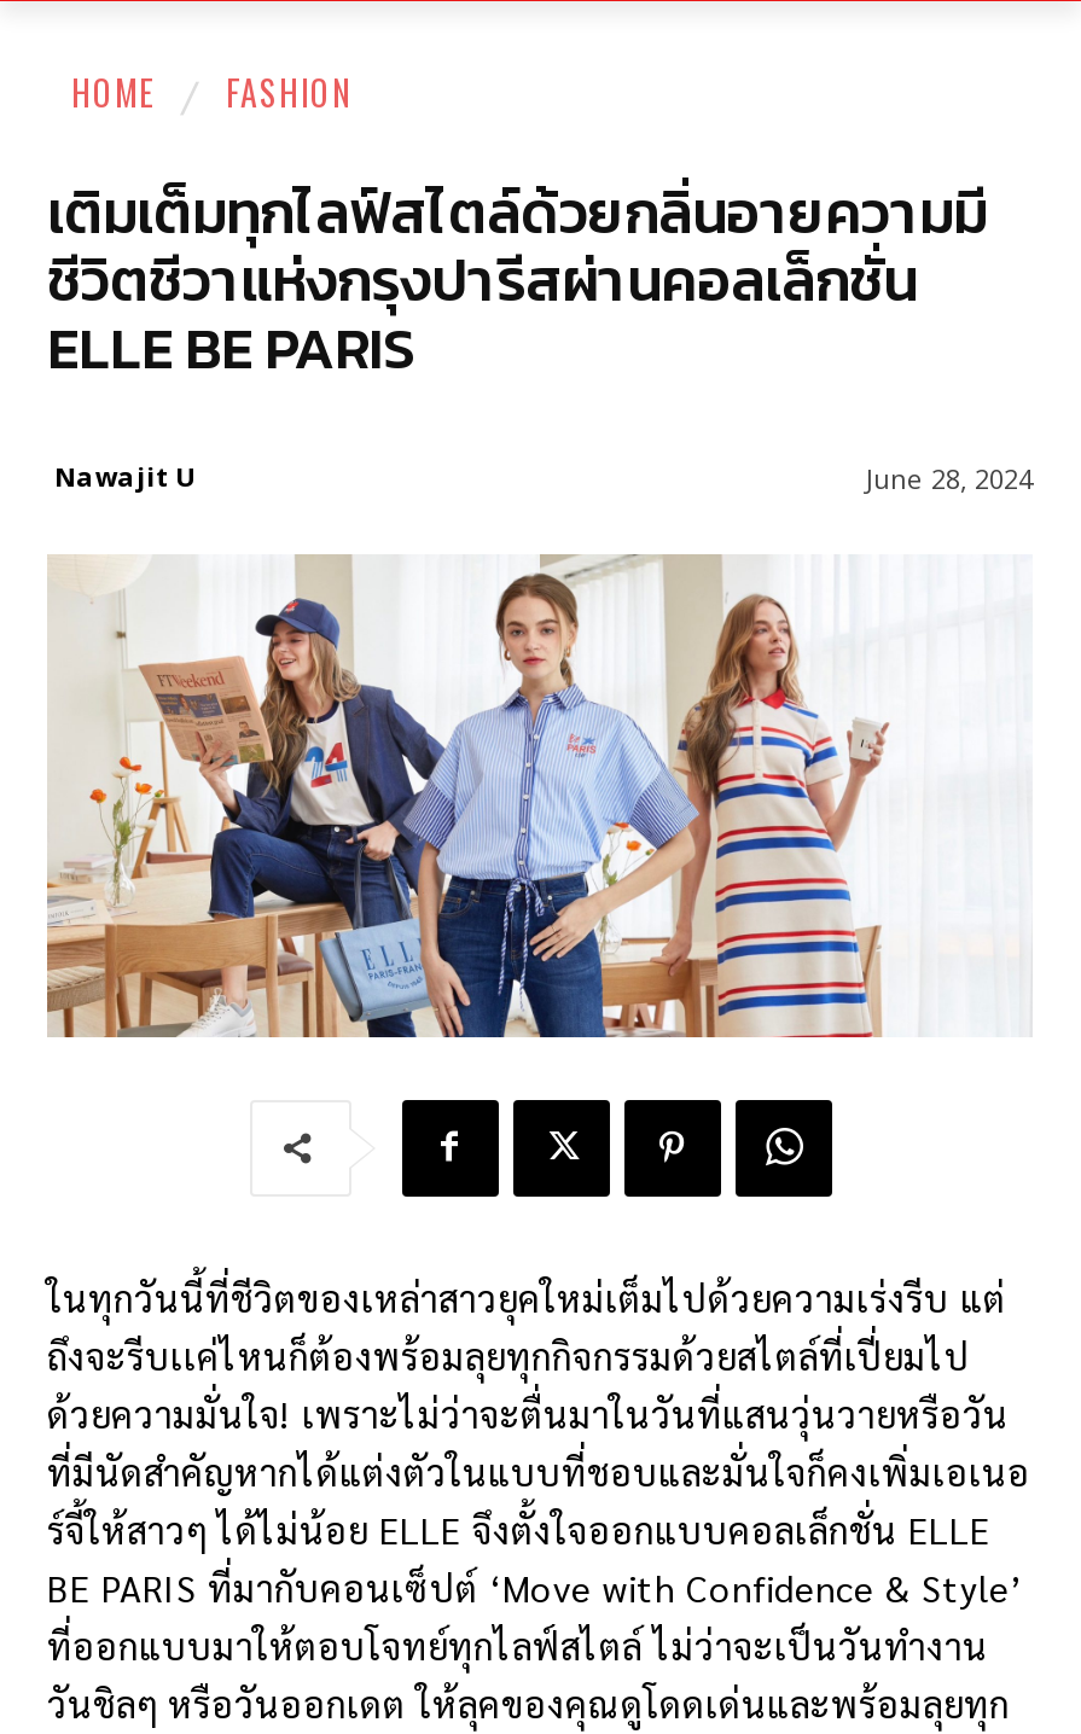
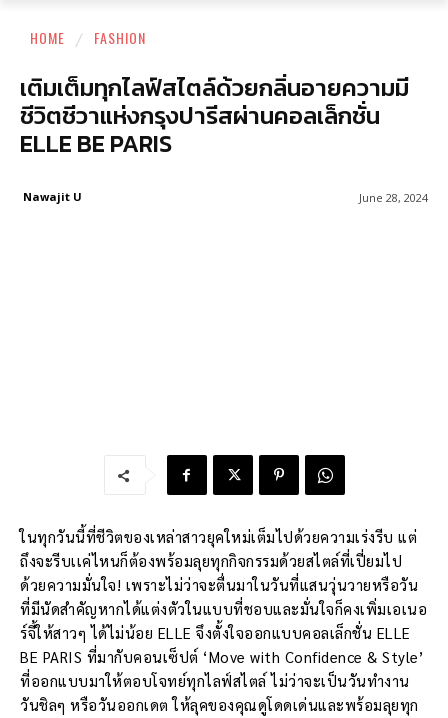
[45,553,890,1041] [image] -> none

